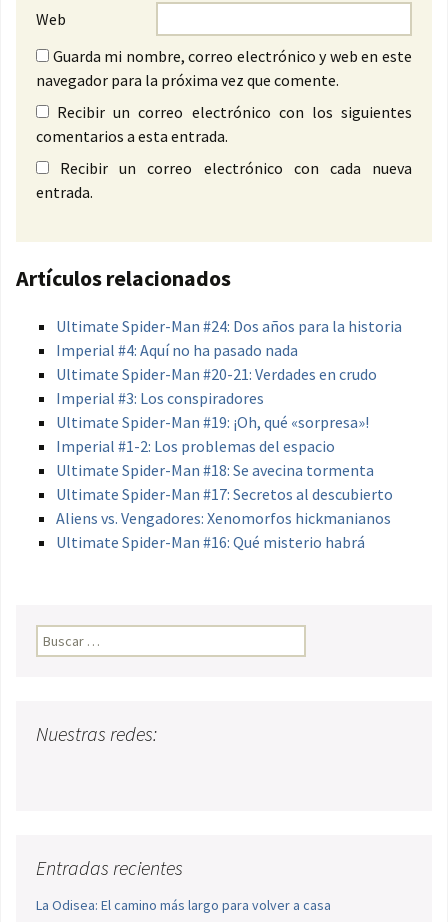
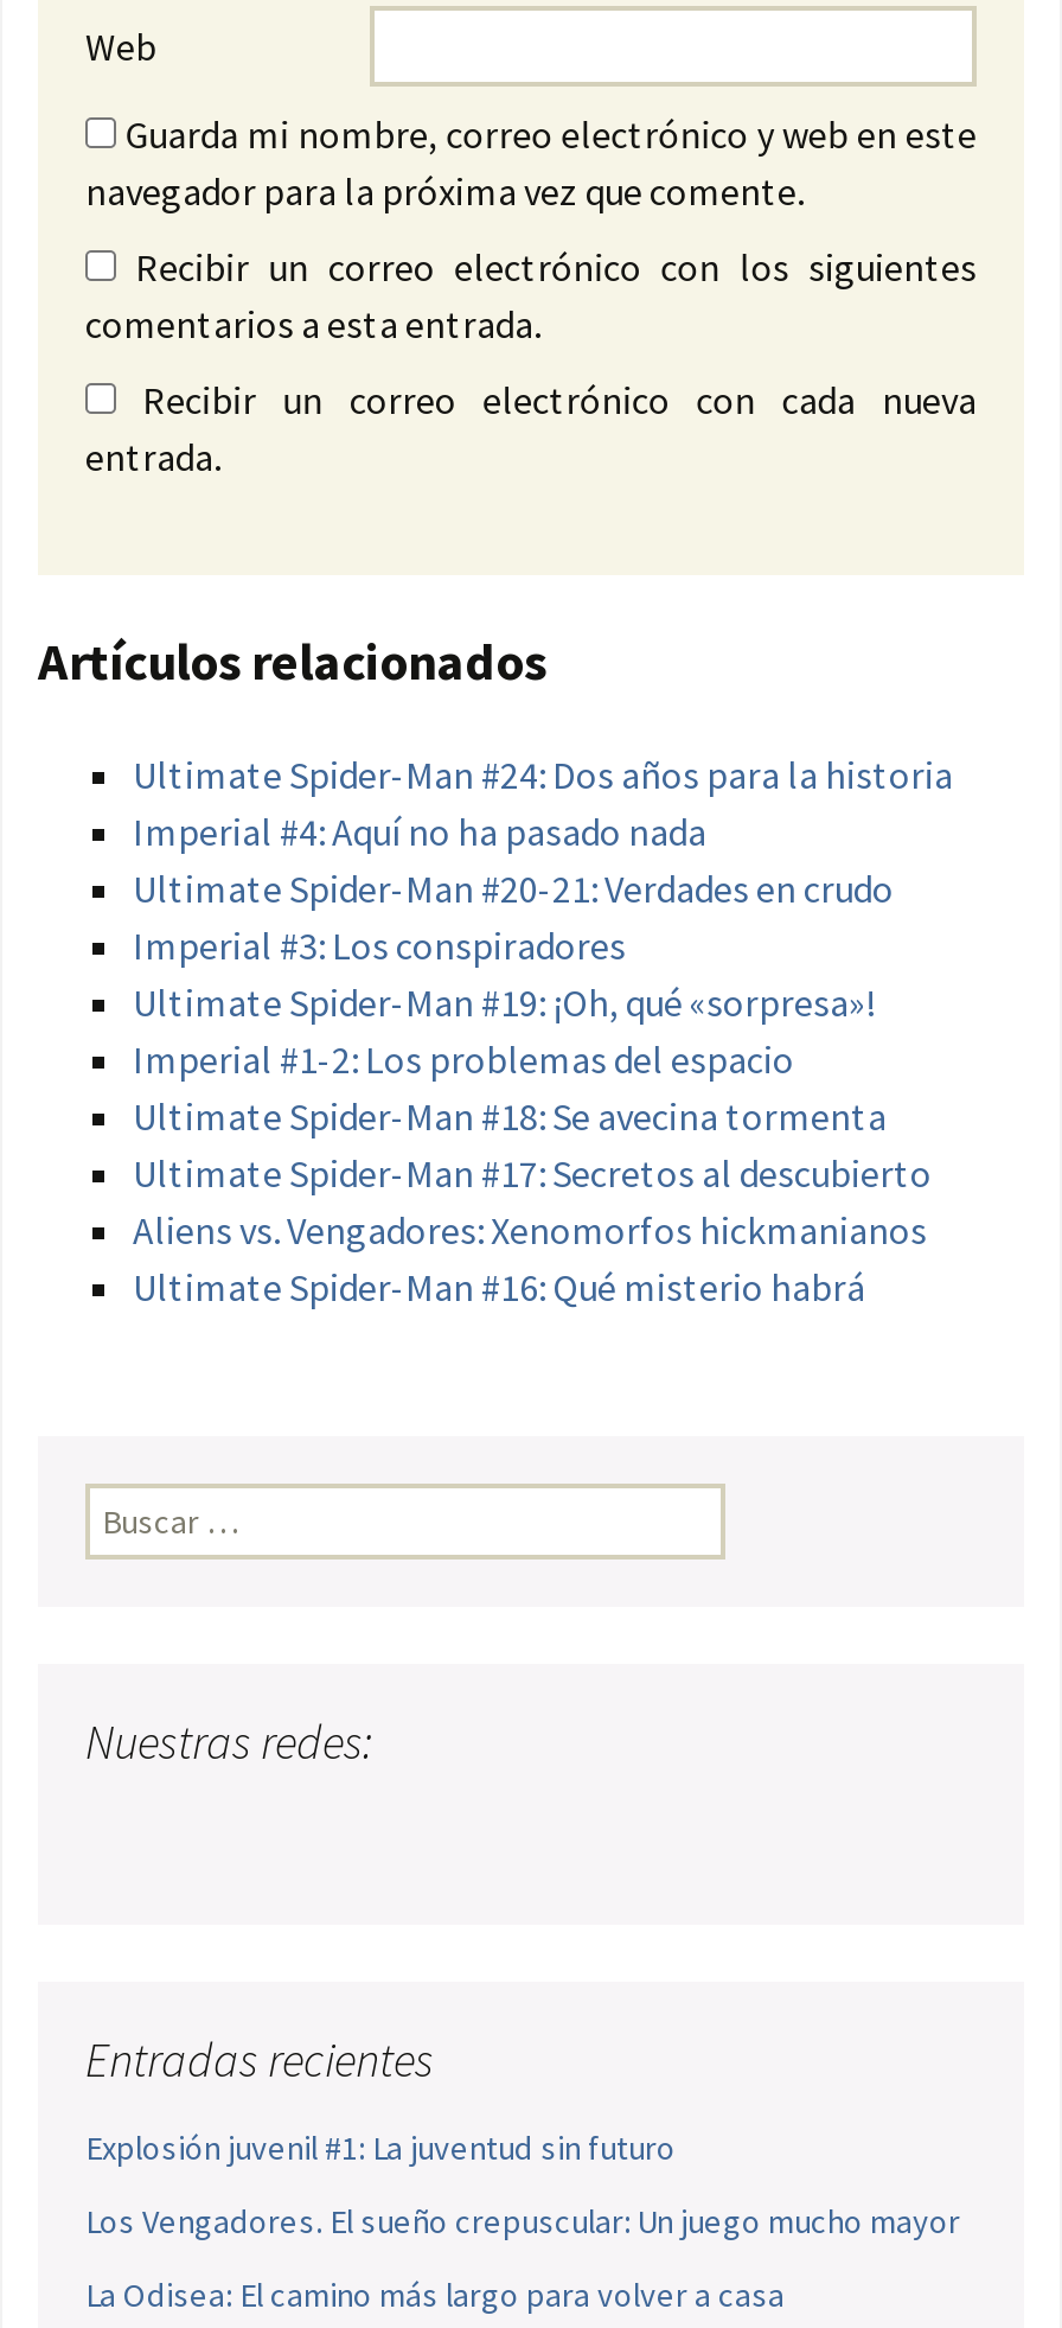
none -> [85,2126,960,2243] Explosión juvenil #1: La juventud sin futuro | Los Vengadores. El sueño crepuscular: Un juego mucho mayor

